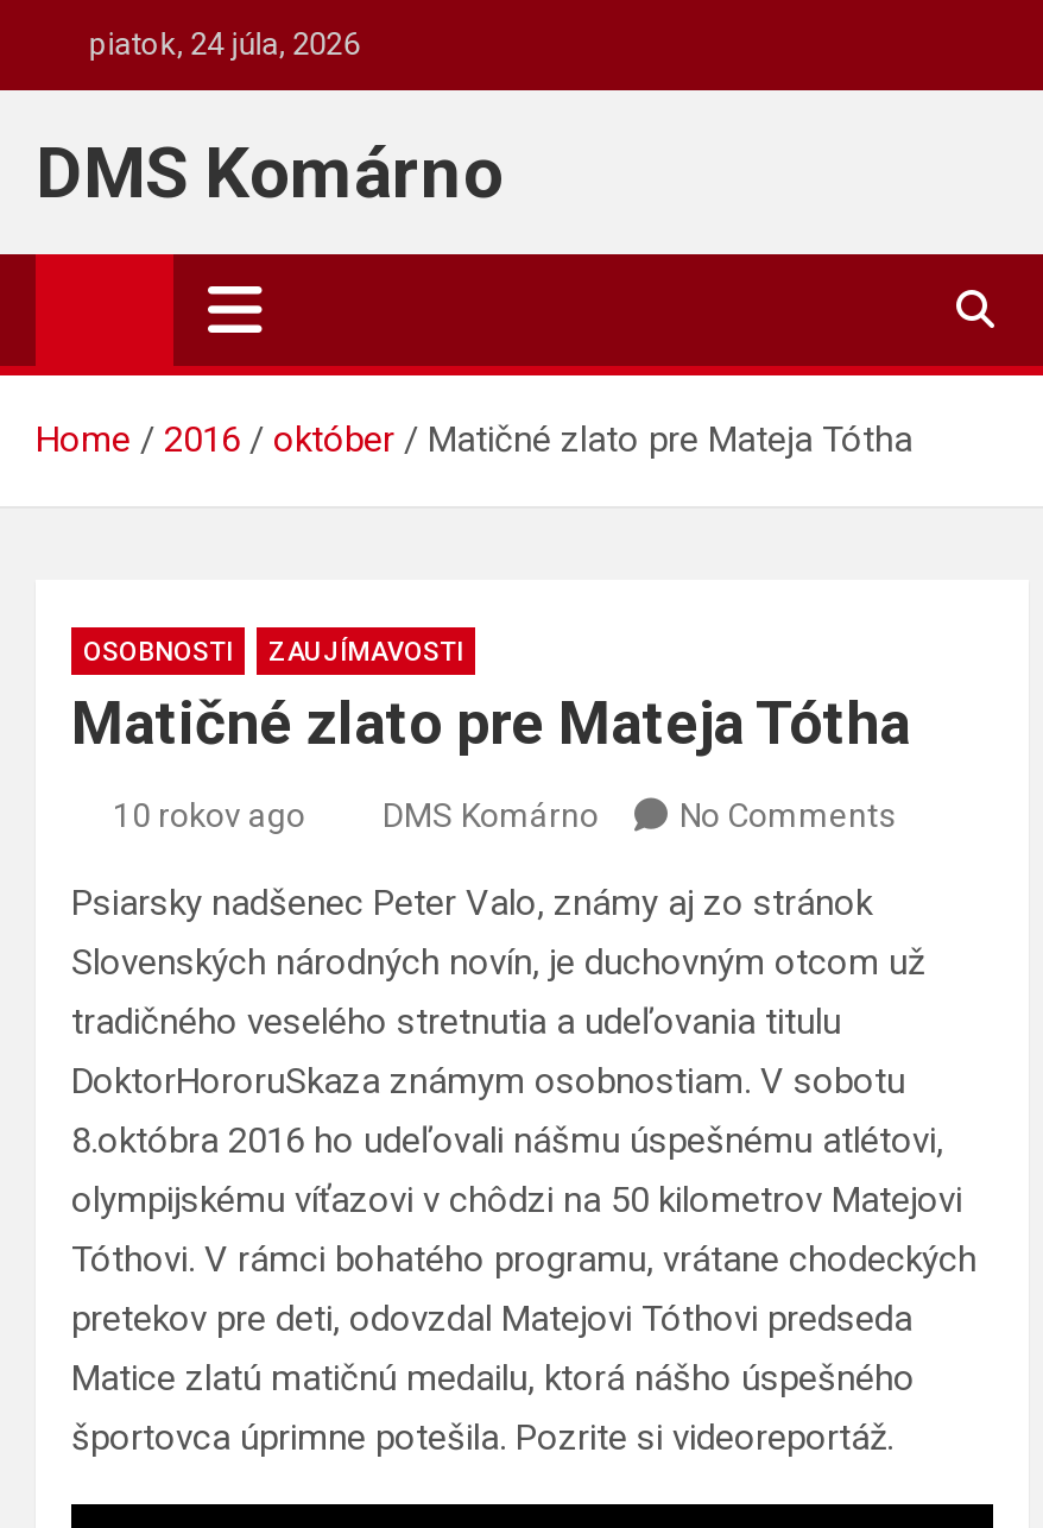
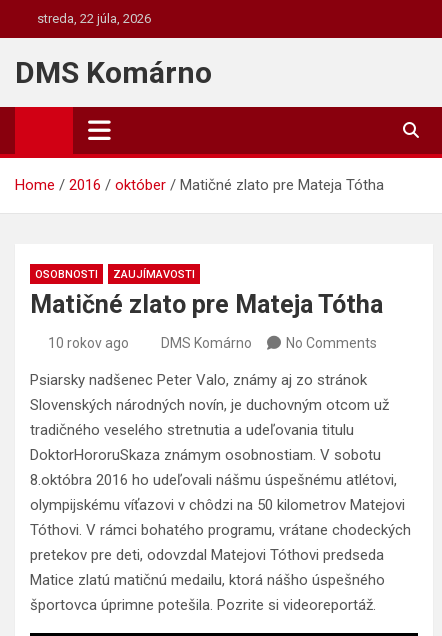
[74,26,359,62] piatok, 24 júla, 2026 -> [31,11,151,26] streda, 22 júla, 2026

